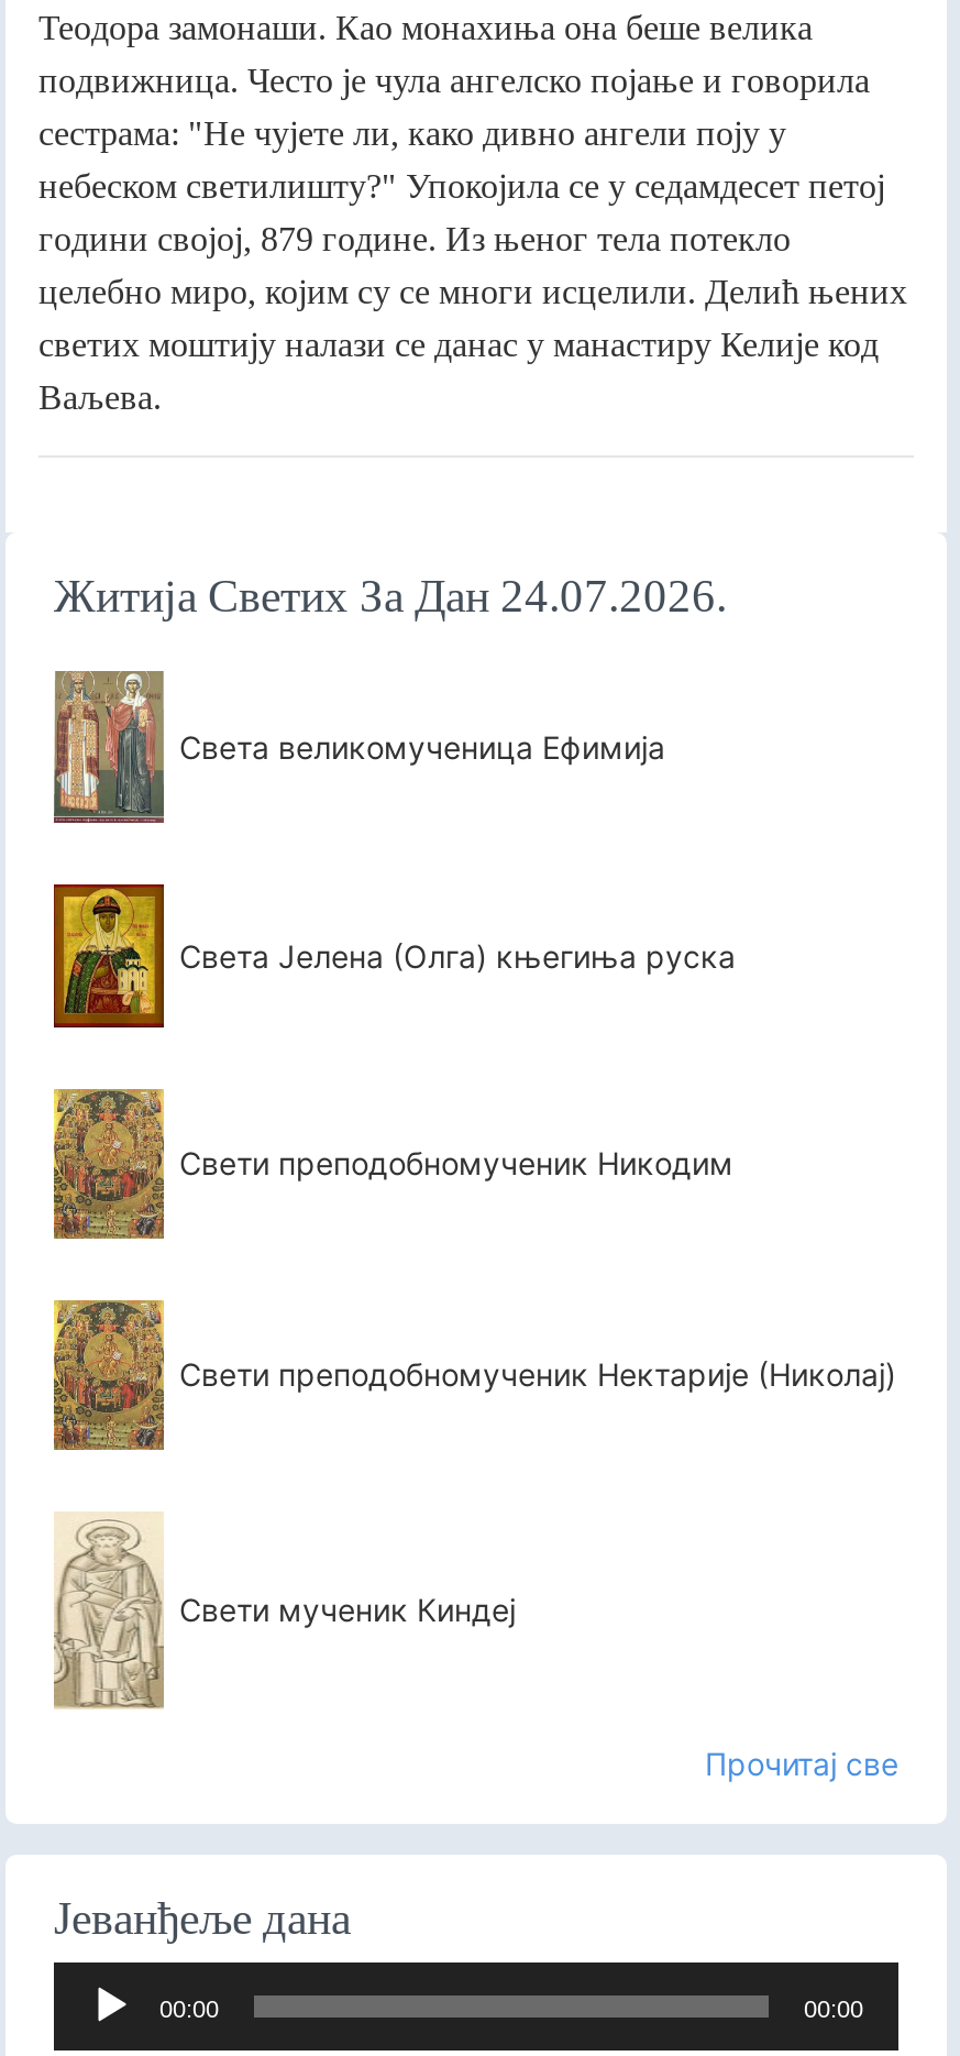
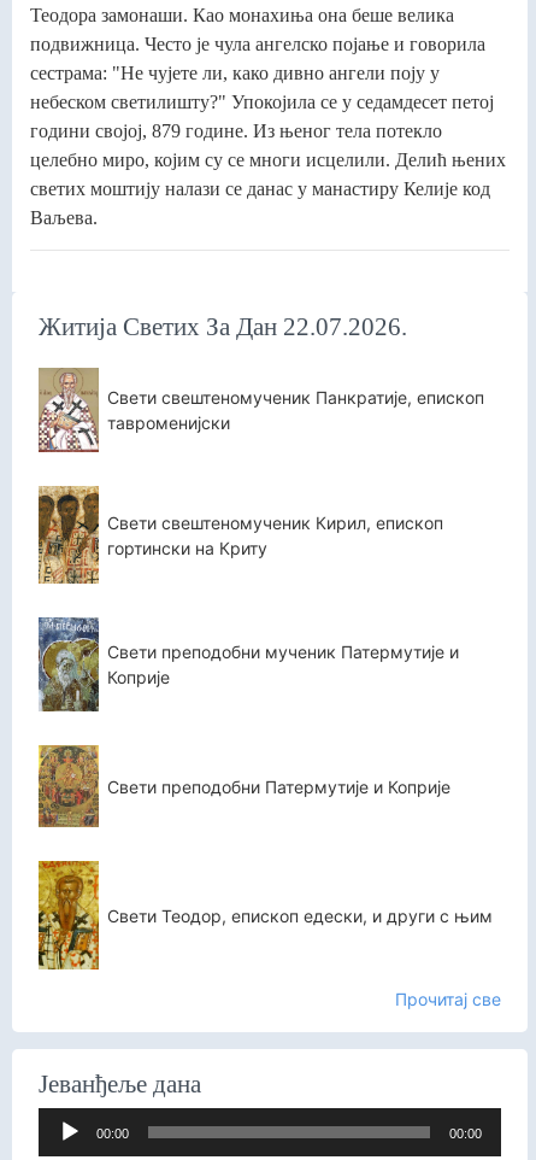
[54,570,727,623] Житија Светих За Дан 24.07.2026. -> [39,312,407,341] Житија Светих За Дан 22.07.2026.
[54,678,665,821] [image] | Света великомученица Ефимија -> [40,383,484,450] [image] | Свети свештеномученик Панкратије, епископ | тавроменијски
[54,882,736,1030] [image] | Света Јелена (Олга) књегиња руска -> [37,485,443,585] [image] | Свети свештеномученик Кирил, епископ | гортински на Криту
[52,1087,733,1241] [image] | Свети преподобномученик Никодим -> [37,616,459,713] [image] | Свети преподобни мученик Патермутије и | Коприје
[179,1355,896,1393] Свети преподобномученик Нектарије (Николај) -> [107,776,450,796] Свети преподобни Патермутије и Коприје
[54,1514,516,1707] [image] | Свети мученик Киндеј -> [37,860,493,969] [image] | Свети Теодор, епископ едески, и други с њим

